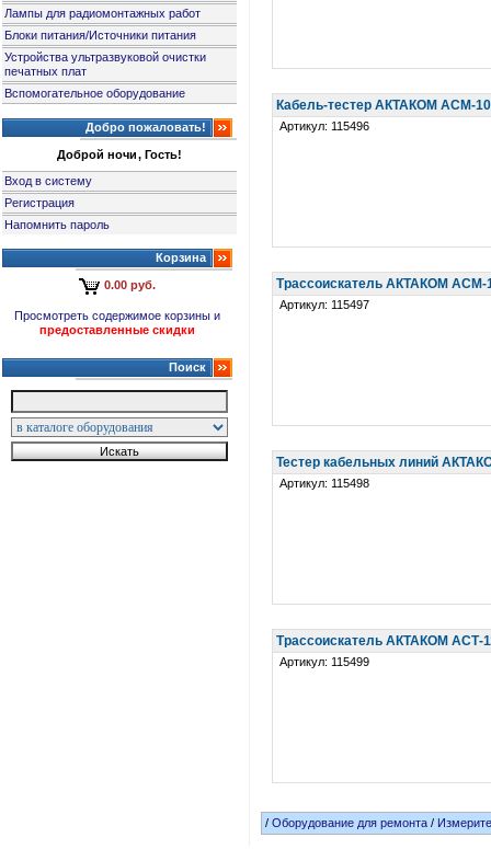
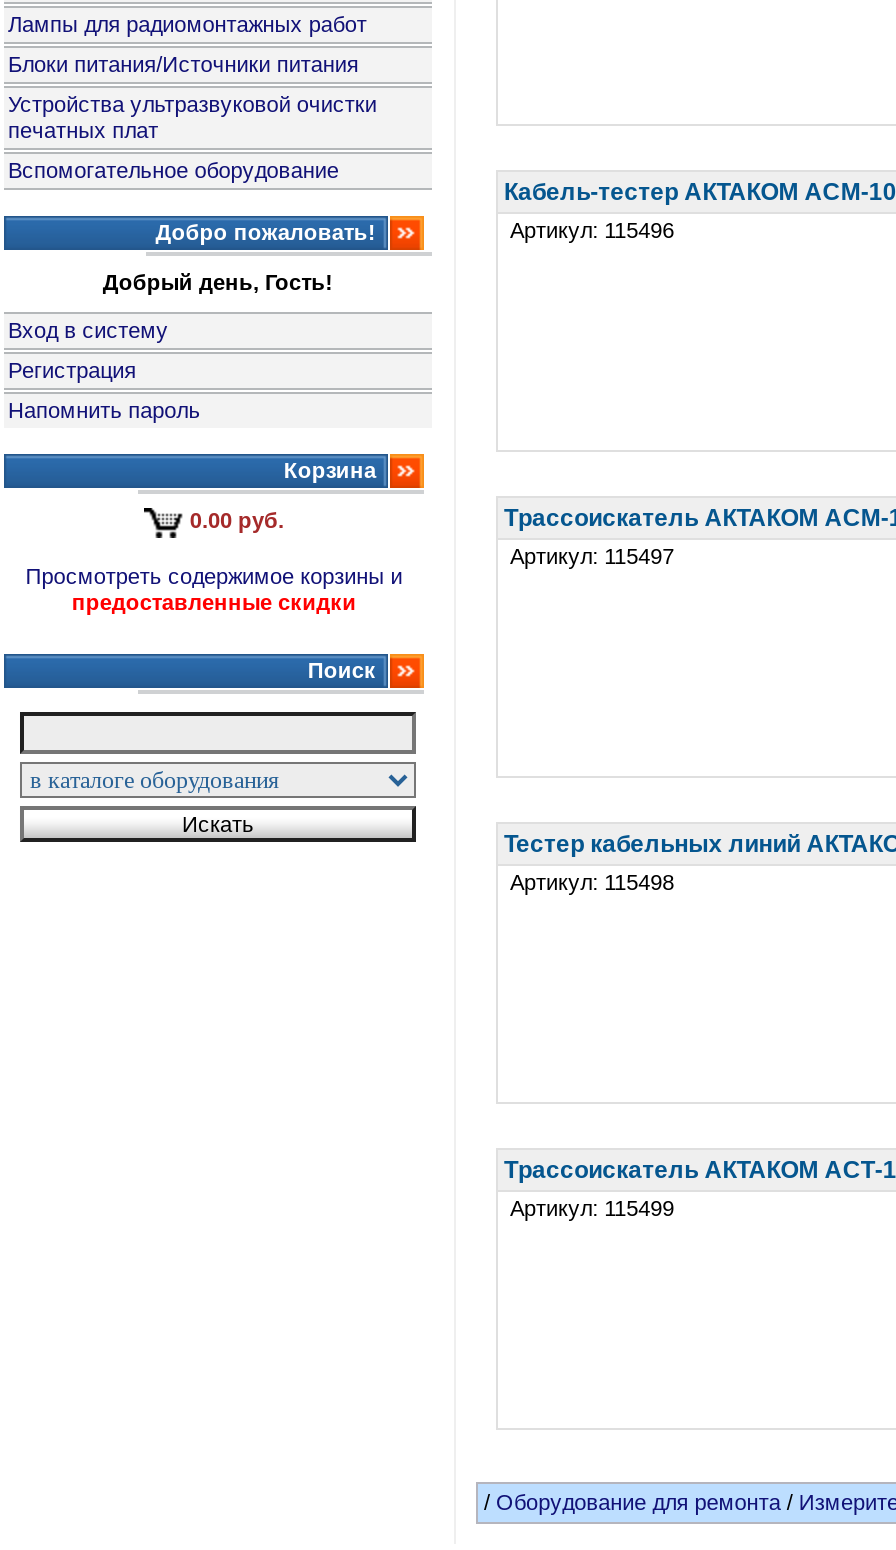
[57,148,181,161] Доброй ночи, Гость! -> [103,270,333,294] Добрый день, Гость!

